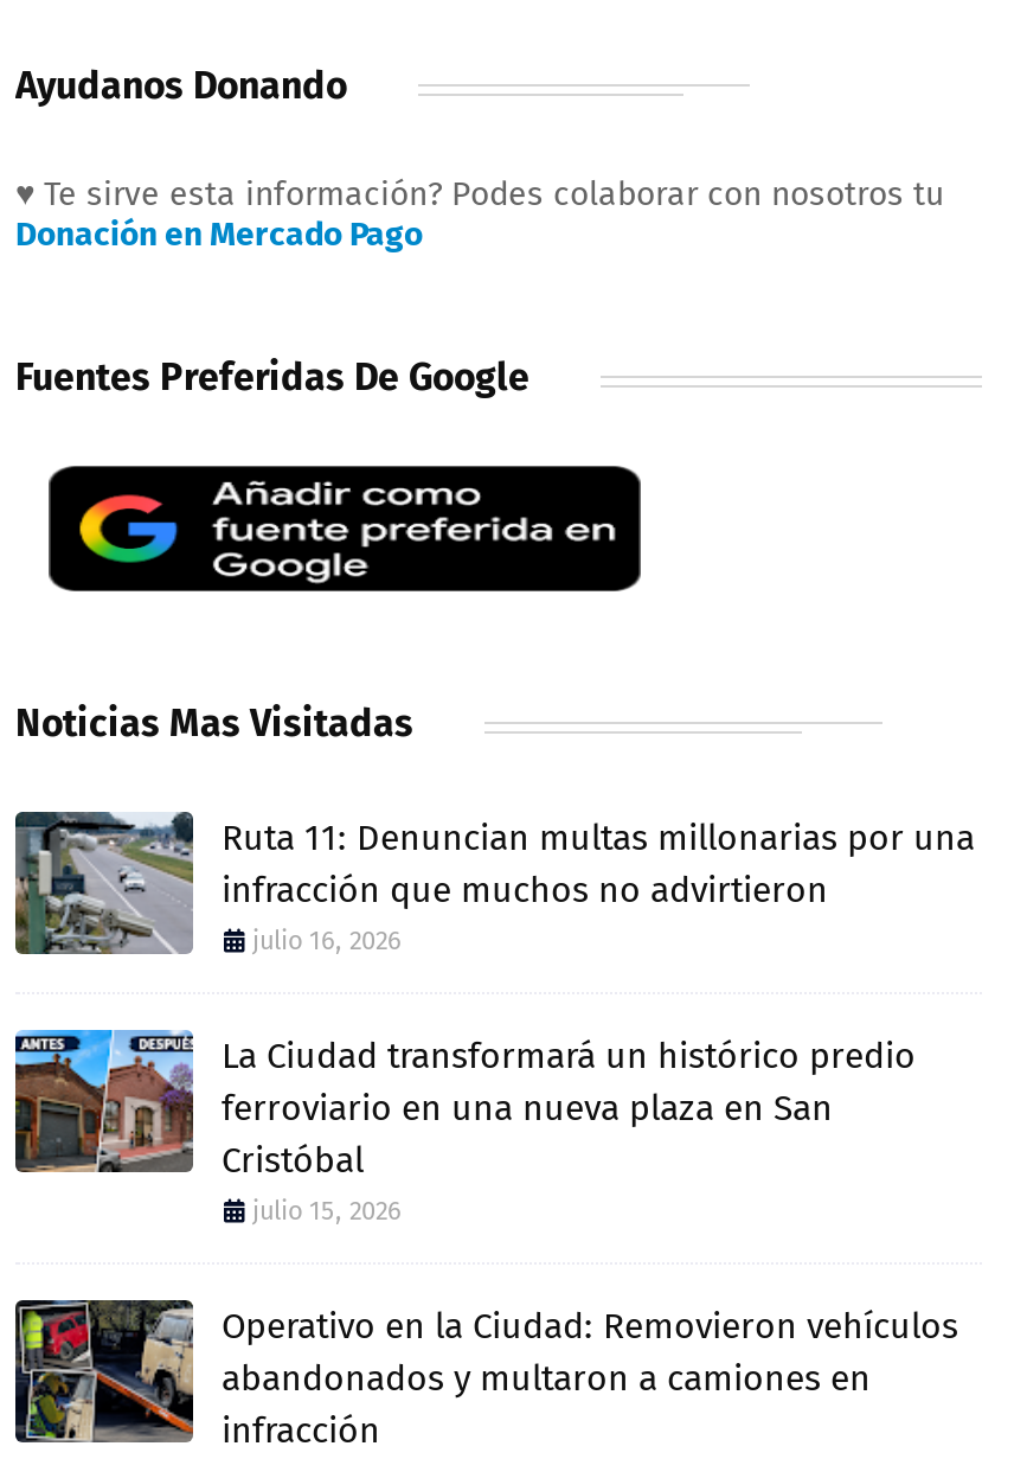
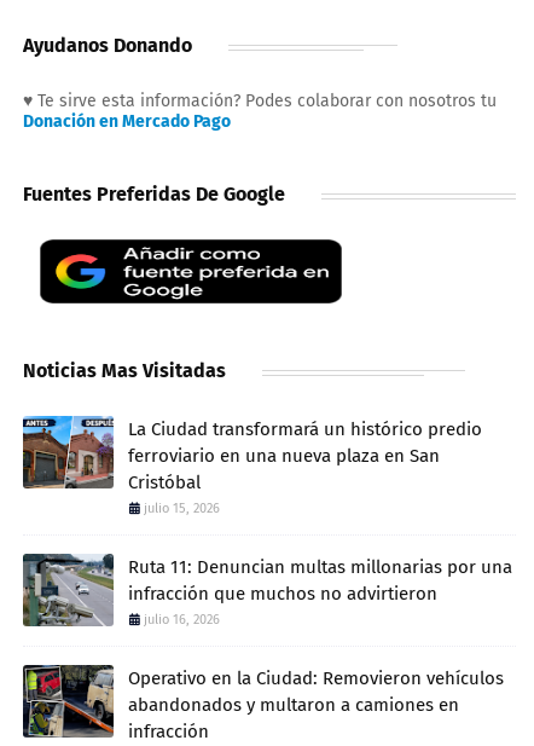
moved [13,810,975,956] -> [22,554,512,627]: [image] | Ruta 11: Denuncian multas millonarias por una | infracción que muchos no advirtieron | julio 16, 2026
moved [11,1028,916,1226] -> [21,415,482,516]: [image] | La Ciudad transformará un histórico predio | ferroviario en una nueva plaza en San | Cristóbal | julio 15, 2026

